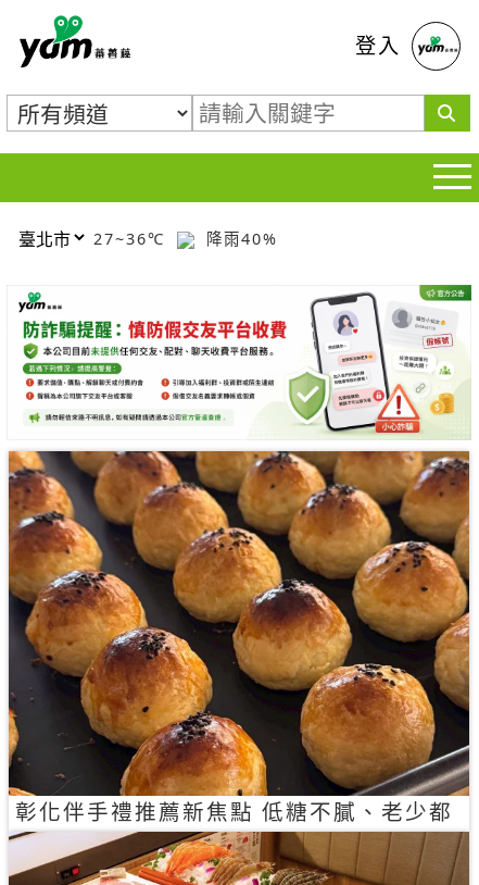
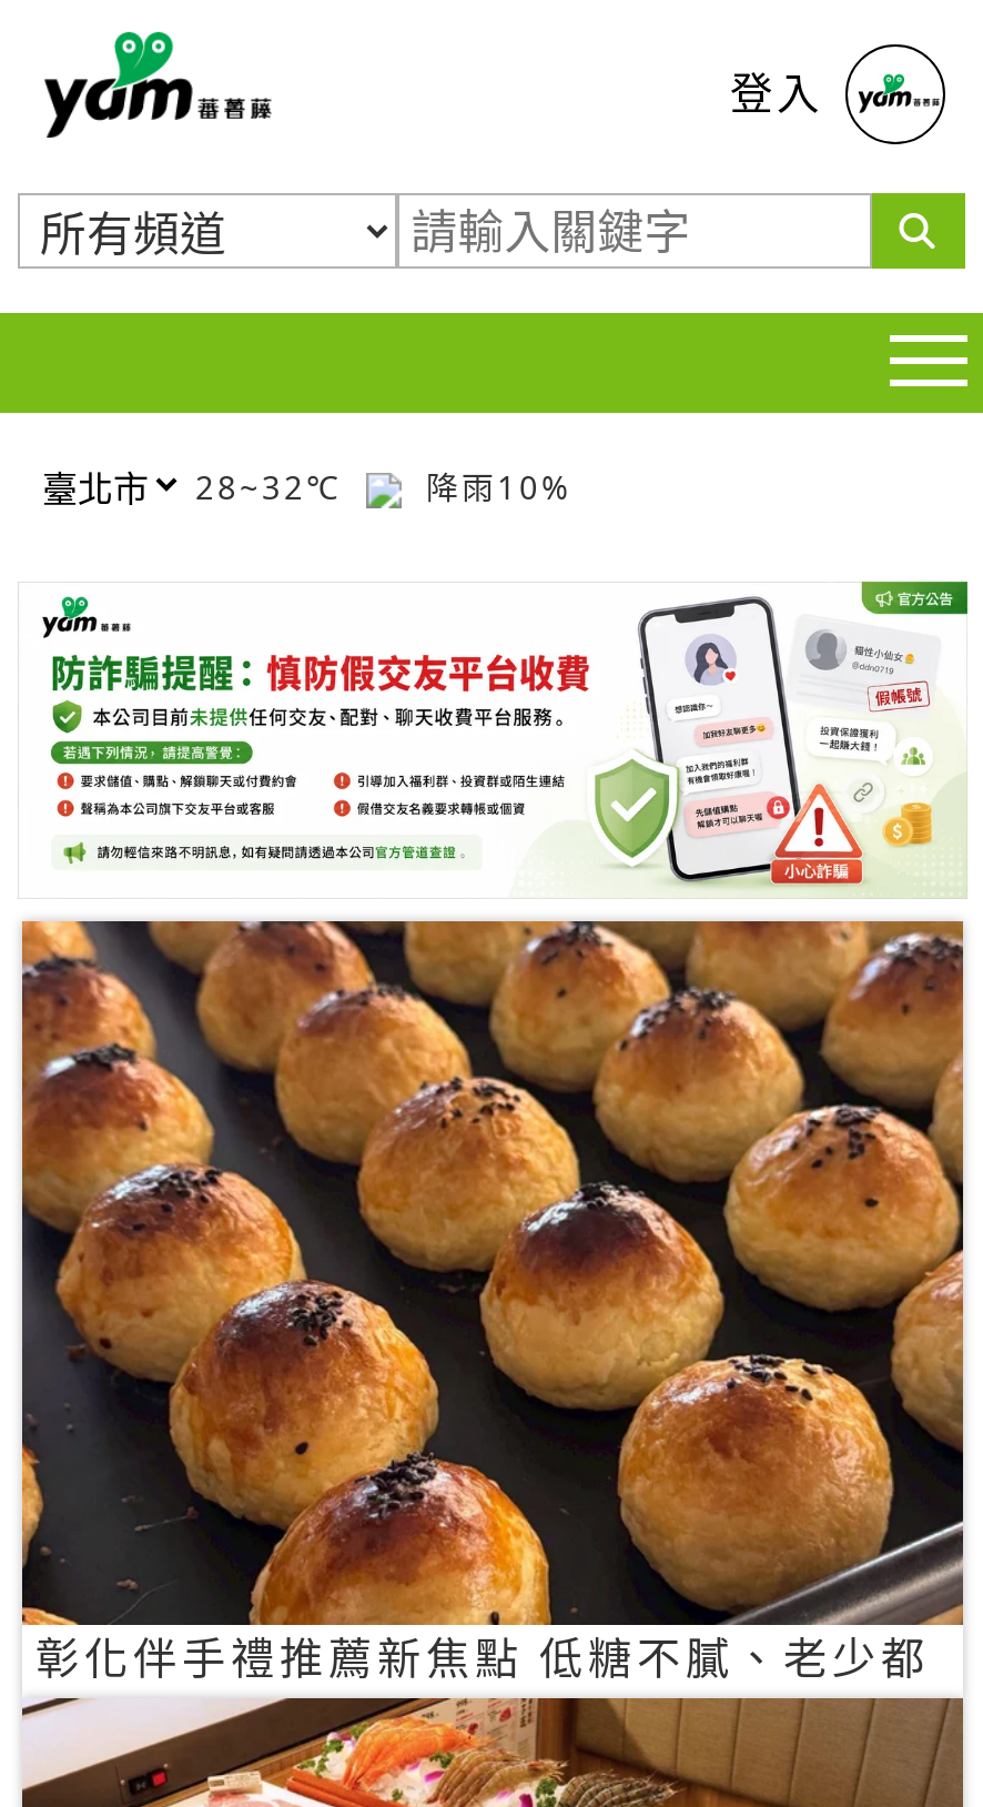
[93,228,172,248] 27~36℃ -> [195,465,355,507] 28~32℃
[200,228,278,248] 降雨40% -> [413,465,572,507] 降雨10%

